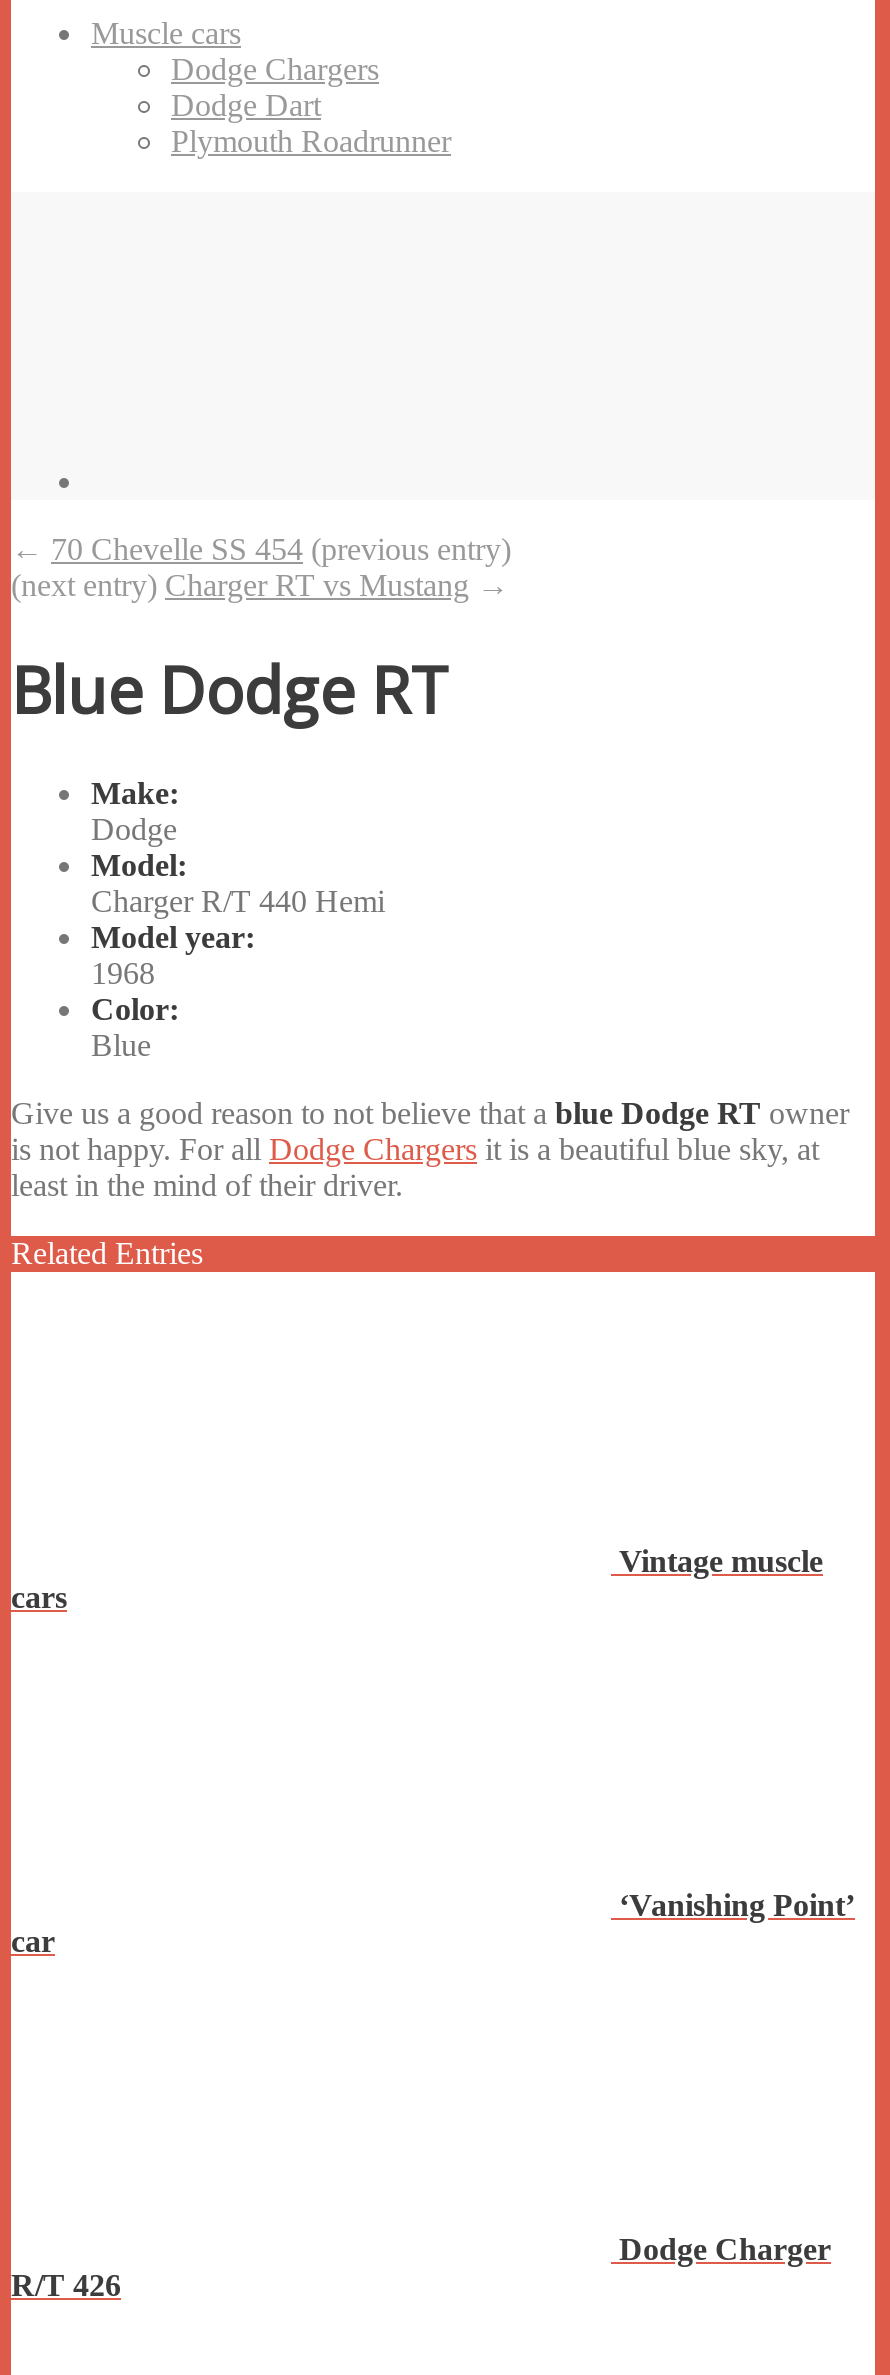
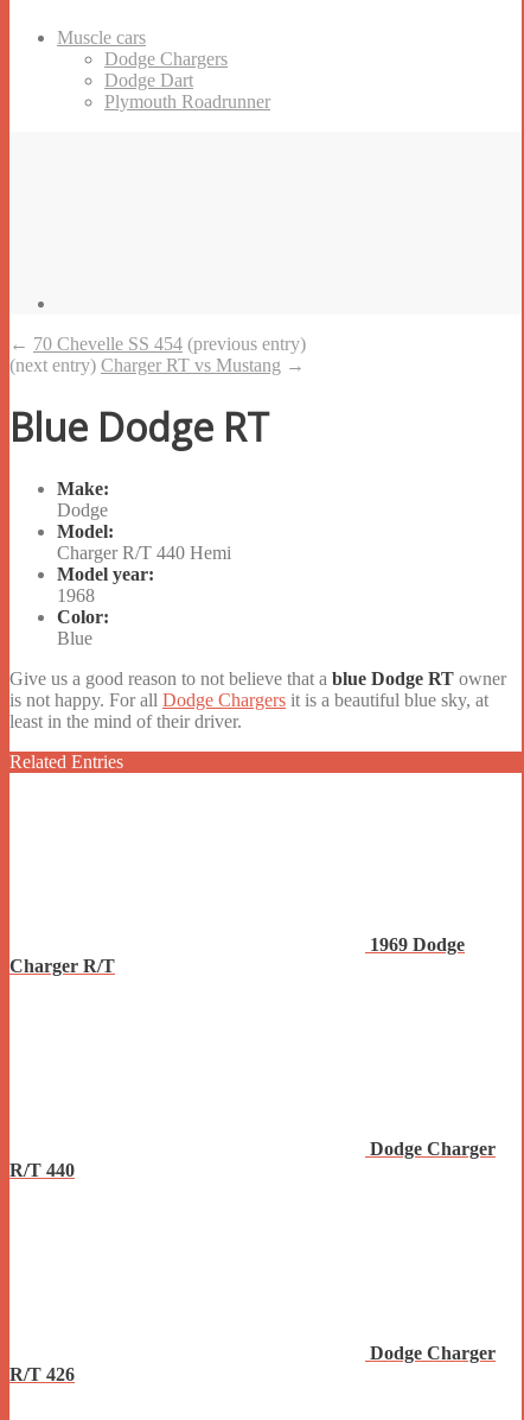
[11,1544,823,1614] Vintage muscle | cars -> [9,934,465,976] 1969 Dodge | Charger R/T
[11,1888,855,1958] ‘Vanishing Point’ | car -> [9,1138,496,1180] Dodge Charger | R/T 440

